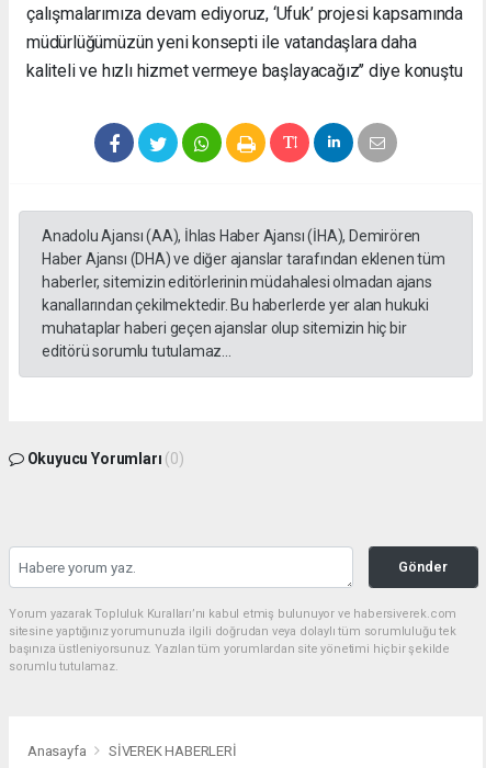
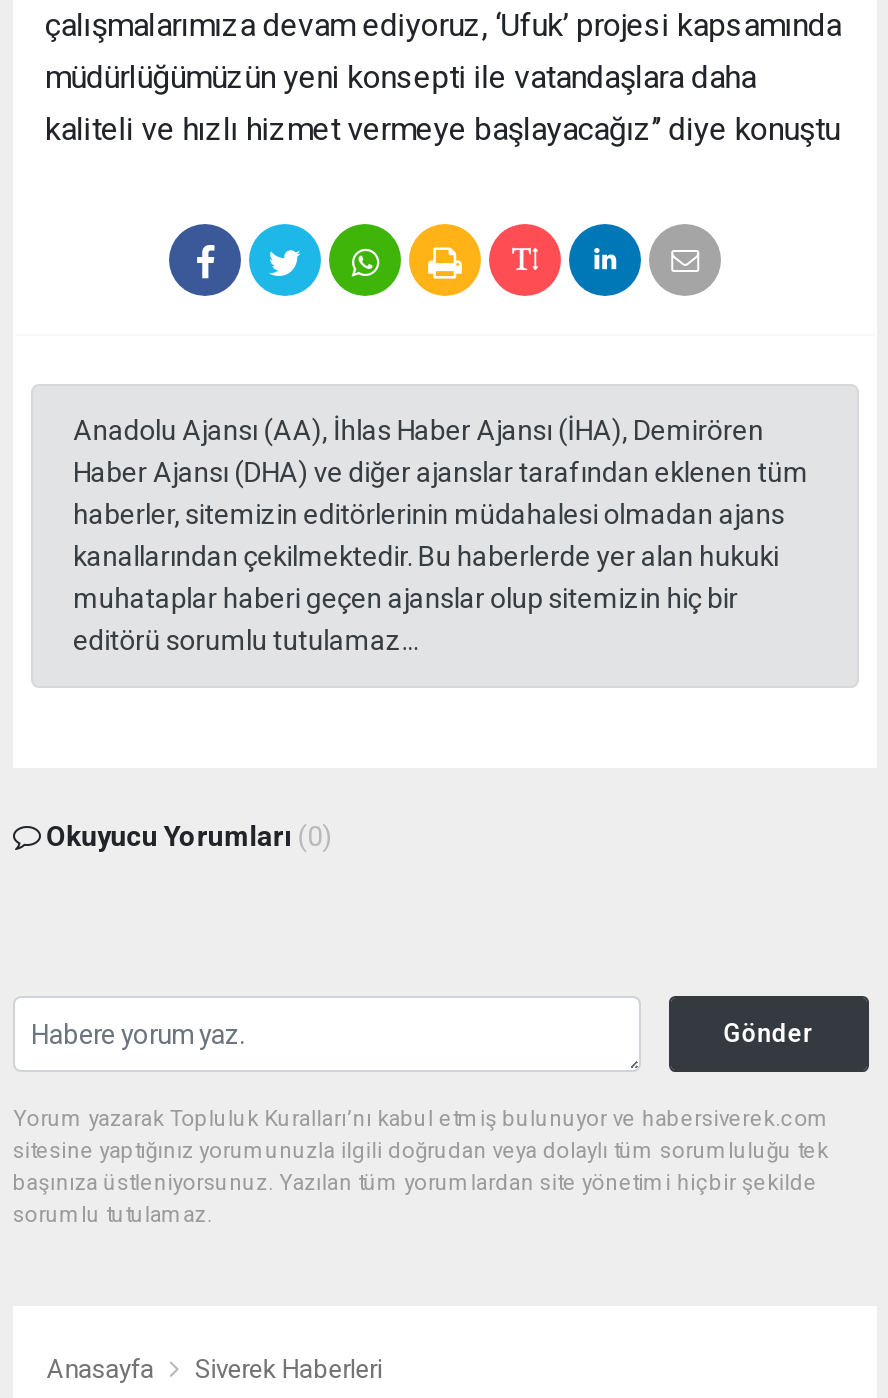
[108,742,237,759] SİVEREK HABERLERİ -> [195,1353,382,1383] Siverek Haberleri

